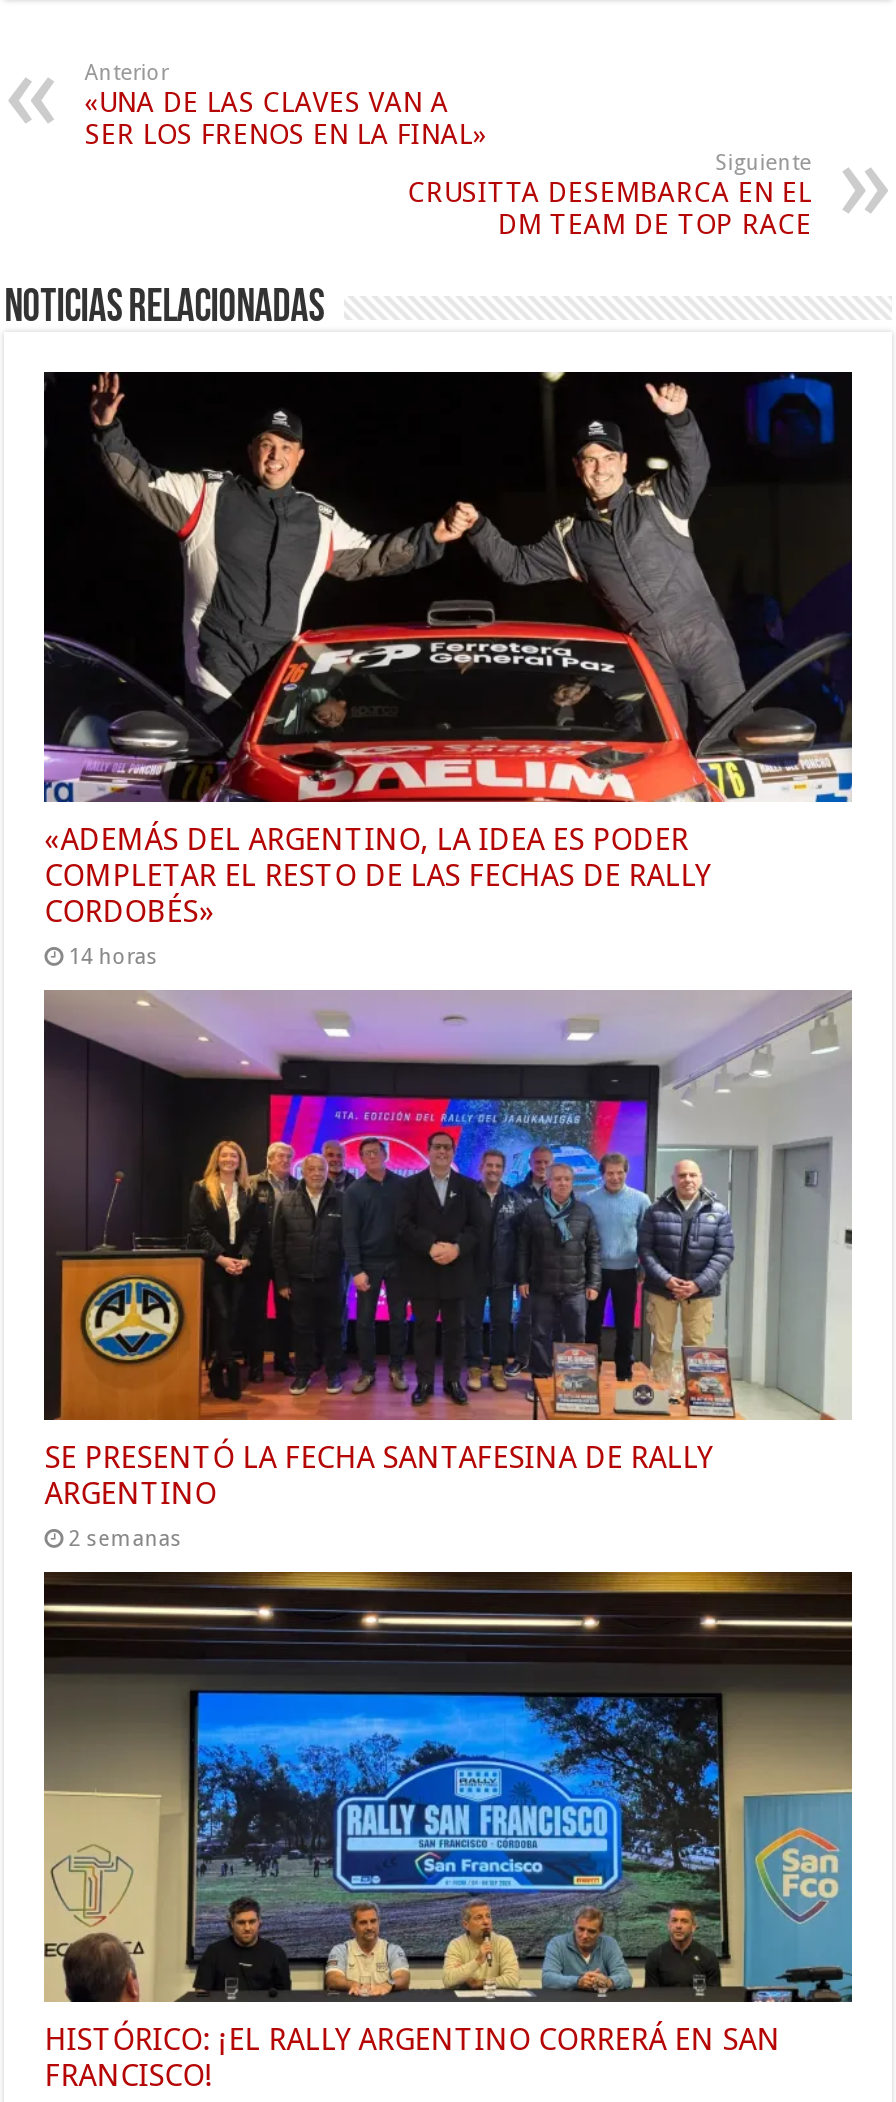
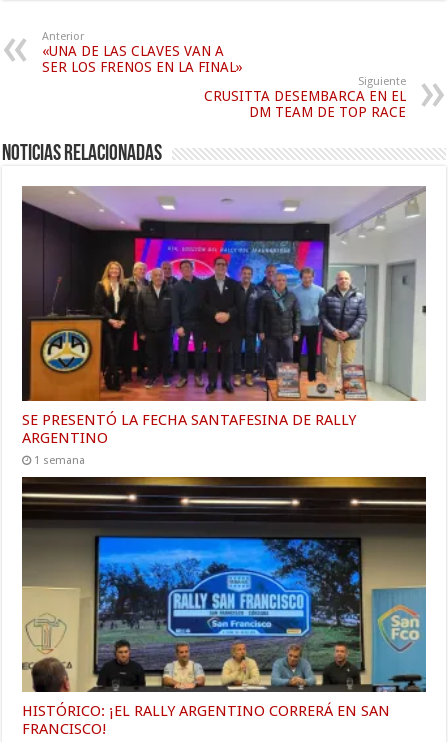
[42,372,854,970] [image] | «ADEMÁS DEL ARGENTINO, LA IDEA ES PODER | COMPLETAR EL RESTO DE LAS FECHAS DE RALLY | CORDOBÉS» | 14 horas -> none
[68,1526,182,1552] 2 semanas -> [34,454,85,467] 1 semana

